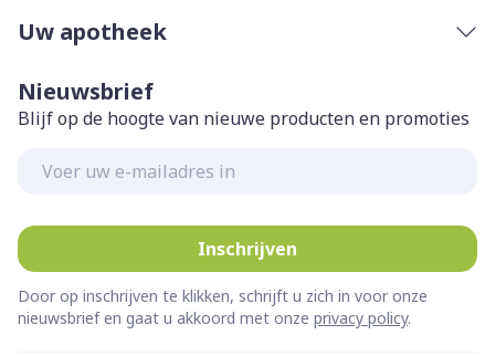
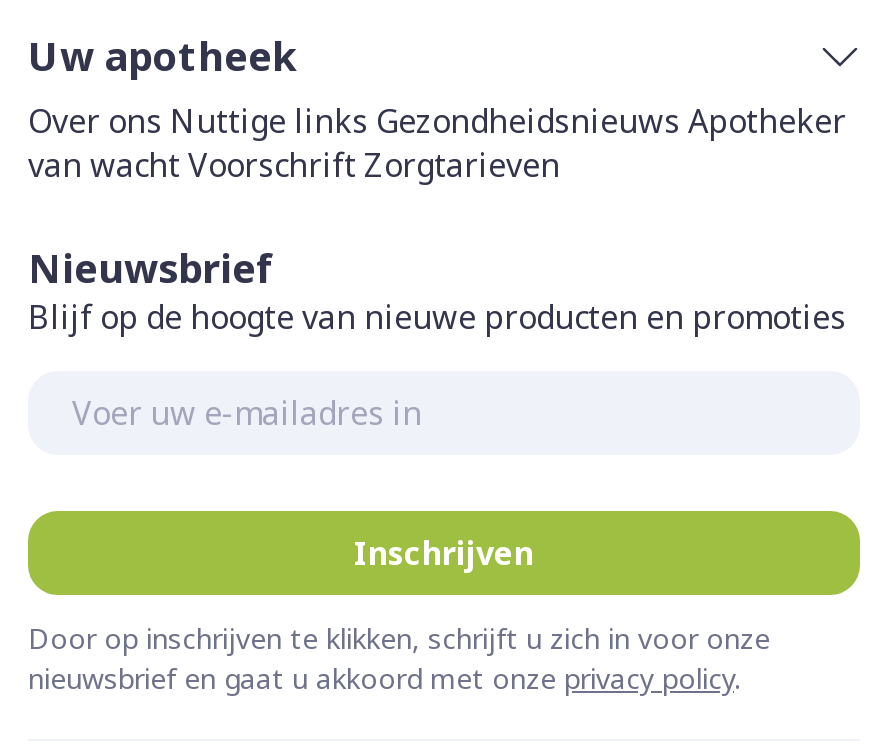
none -> [28,99,846,187] Over ons Nuttige links Gezondheidsnieuws Apotheker | van wacht Voorschrift Zorgtarieven

